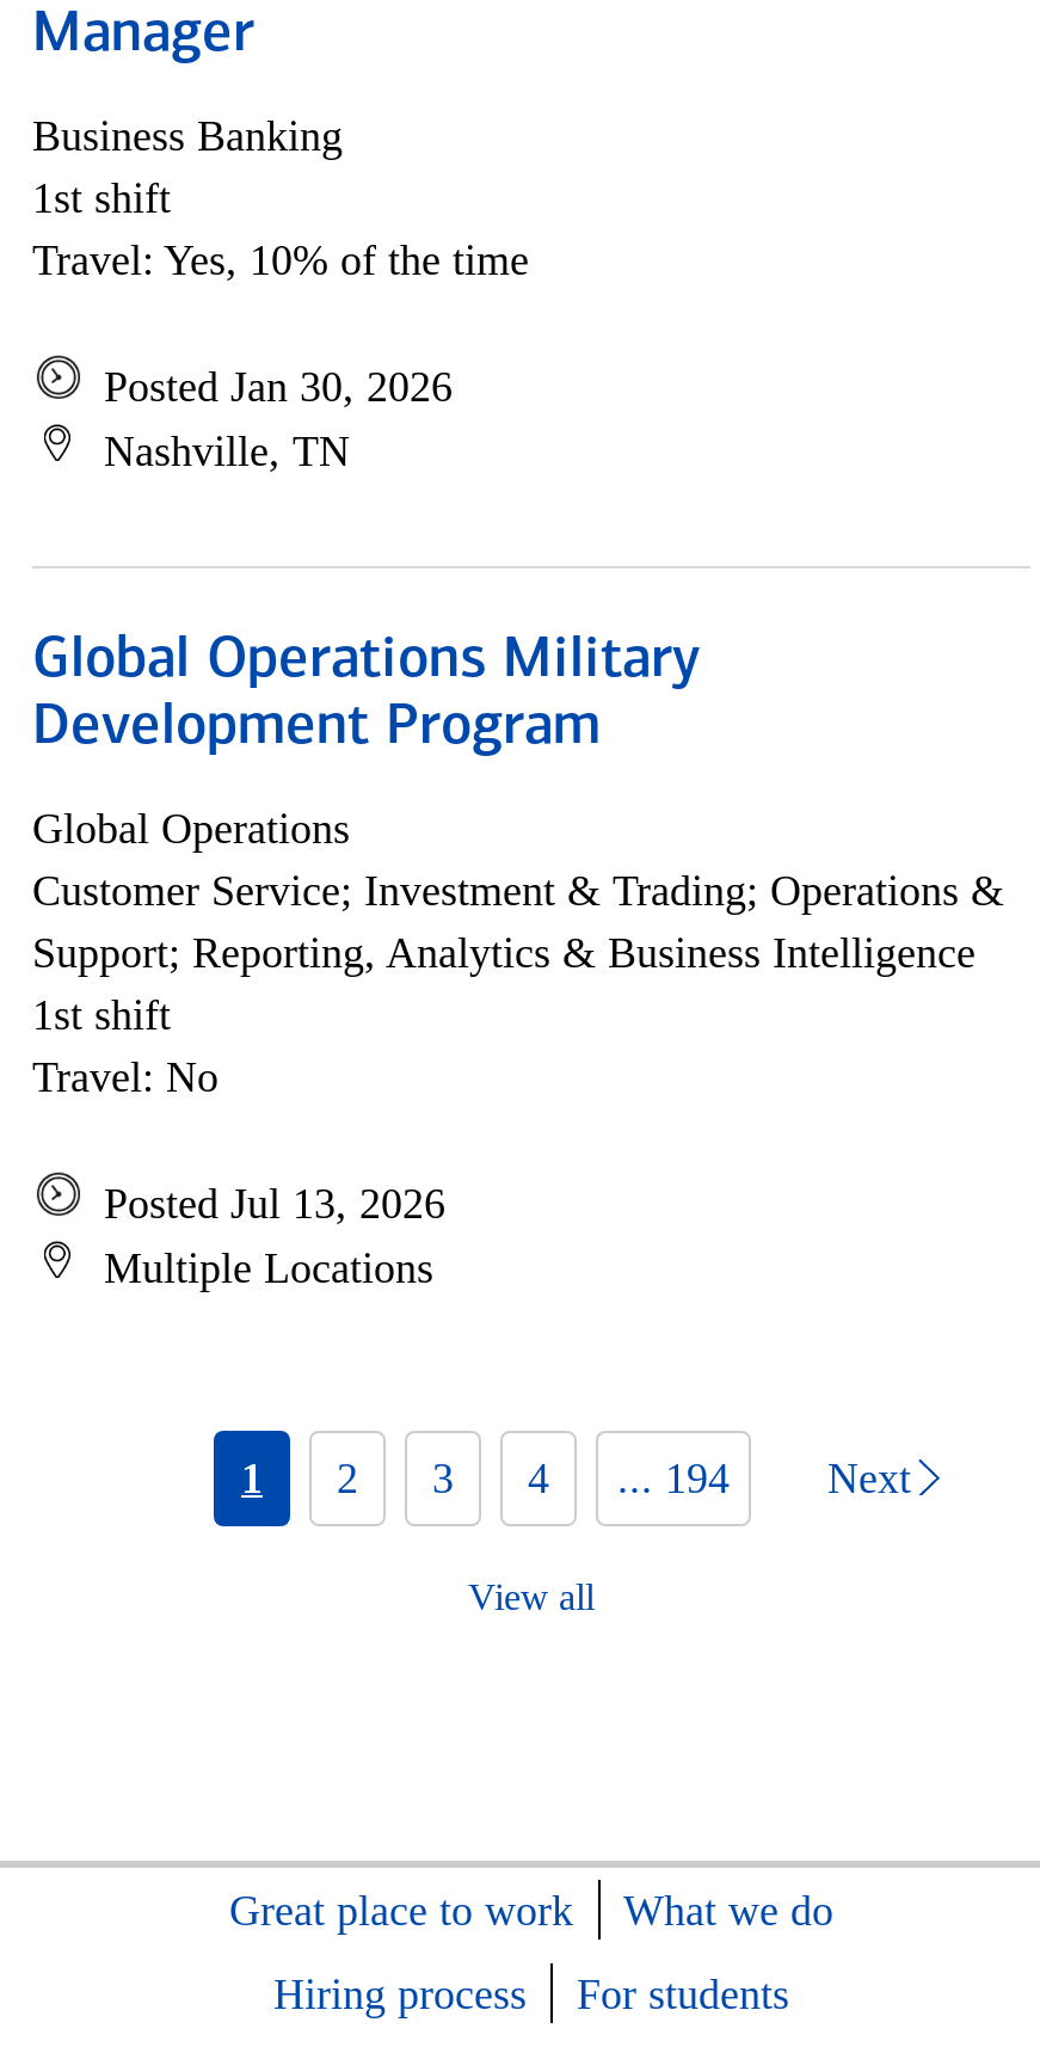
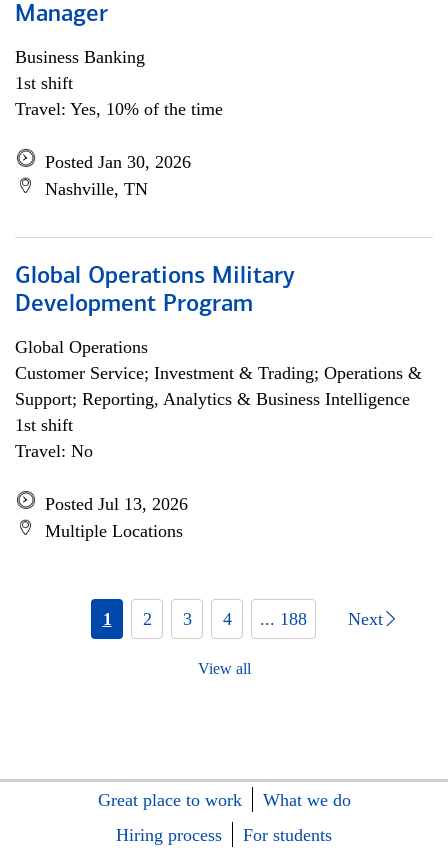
[241,1453,730,1501] 1 2 3 4 ... 194 -> [102,608,307,628] 1 2 3 4 ... 188

